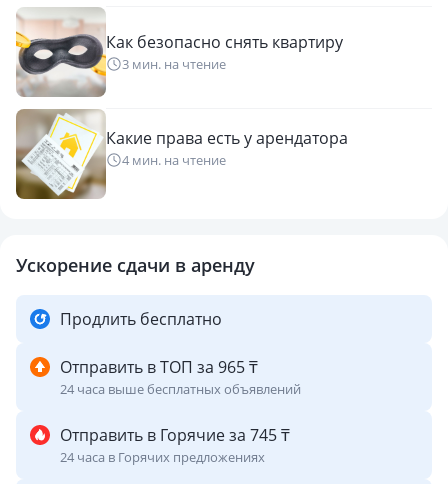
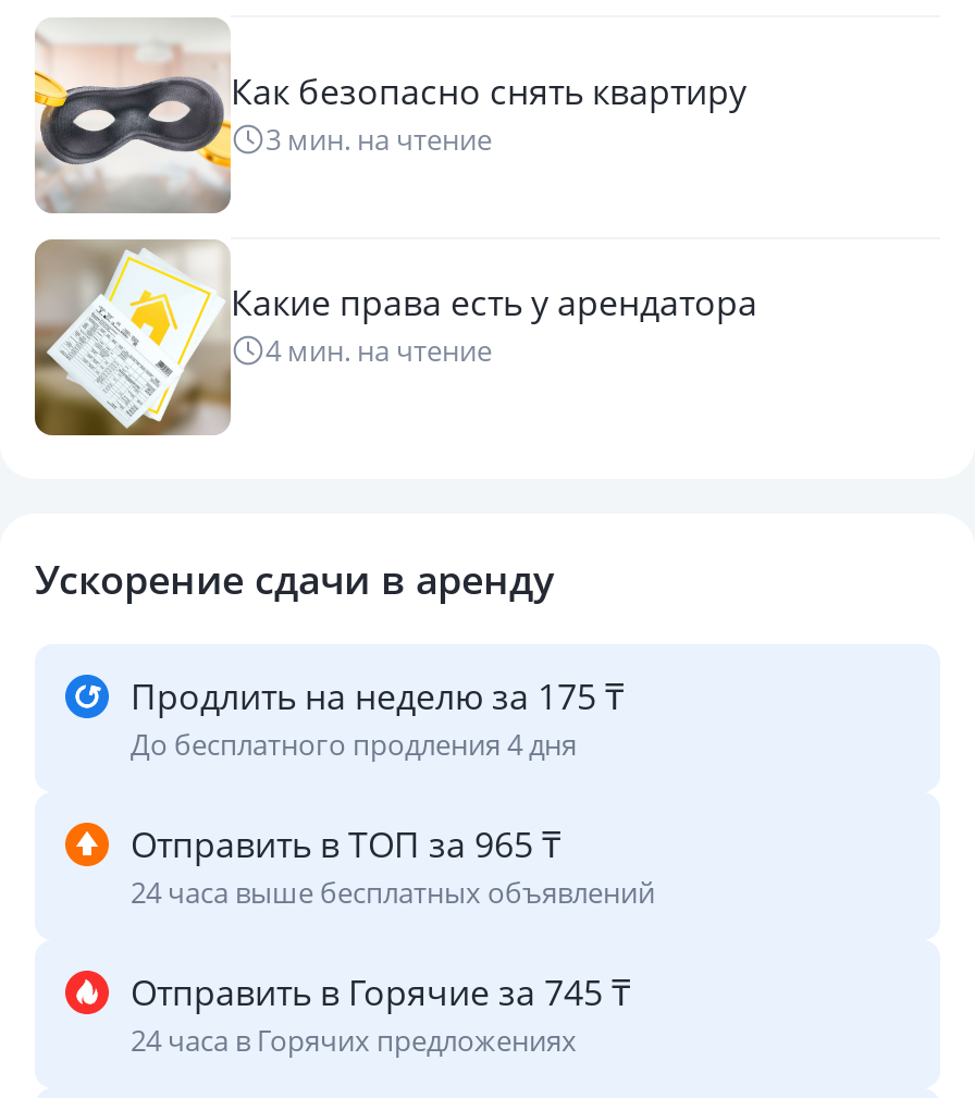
[60,308,222,330] Продлить бесплатно -> [131,671,625,763] Продлить на неделю за 175 ₸ | До бесплатного продления 4 дня

